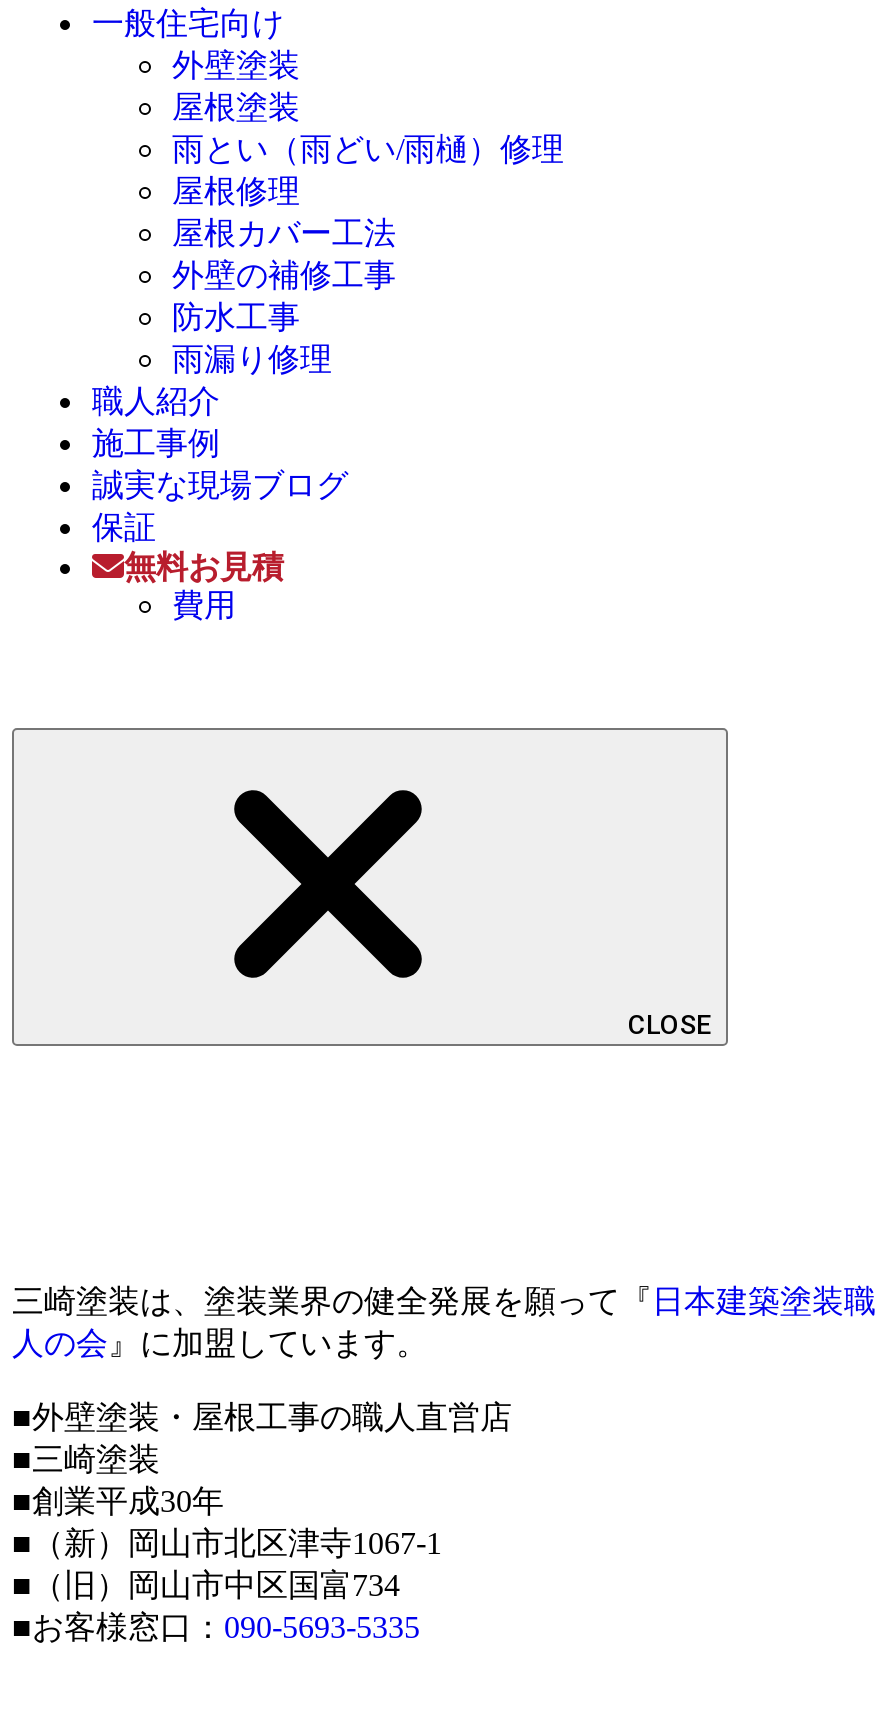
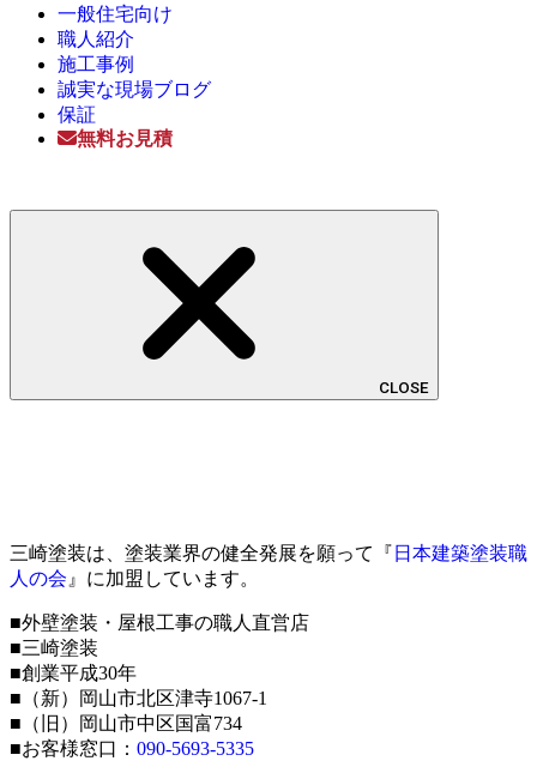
[172,49,564,377] 外壁塗装 | 屋根塗装 | 雨とい（雨どい/雨樋）修理 | 屋根修理 | 屋根カバー工法 | 外壁の補修工事 | 防水工事 | 雨漏り修理 -> none
[172,589,236,623] 費用 -> none

